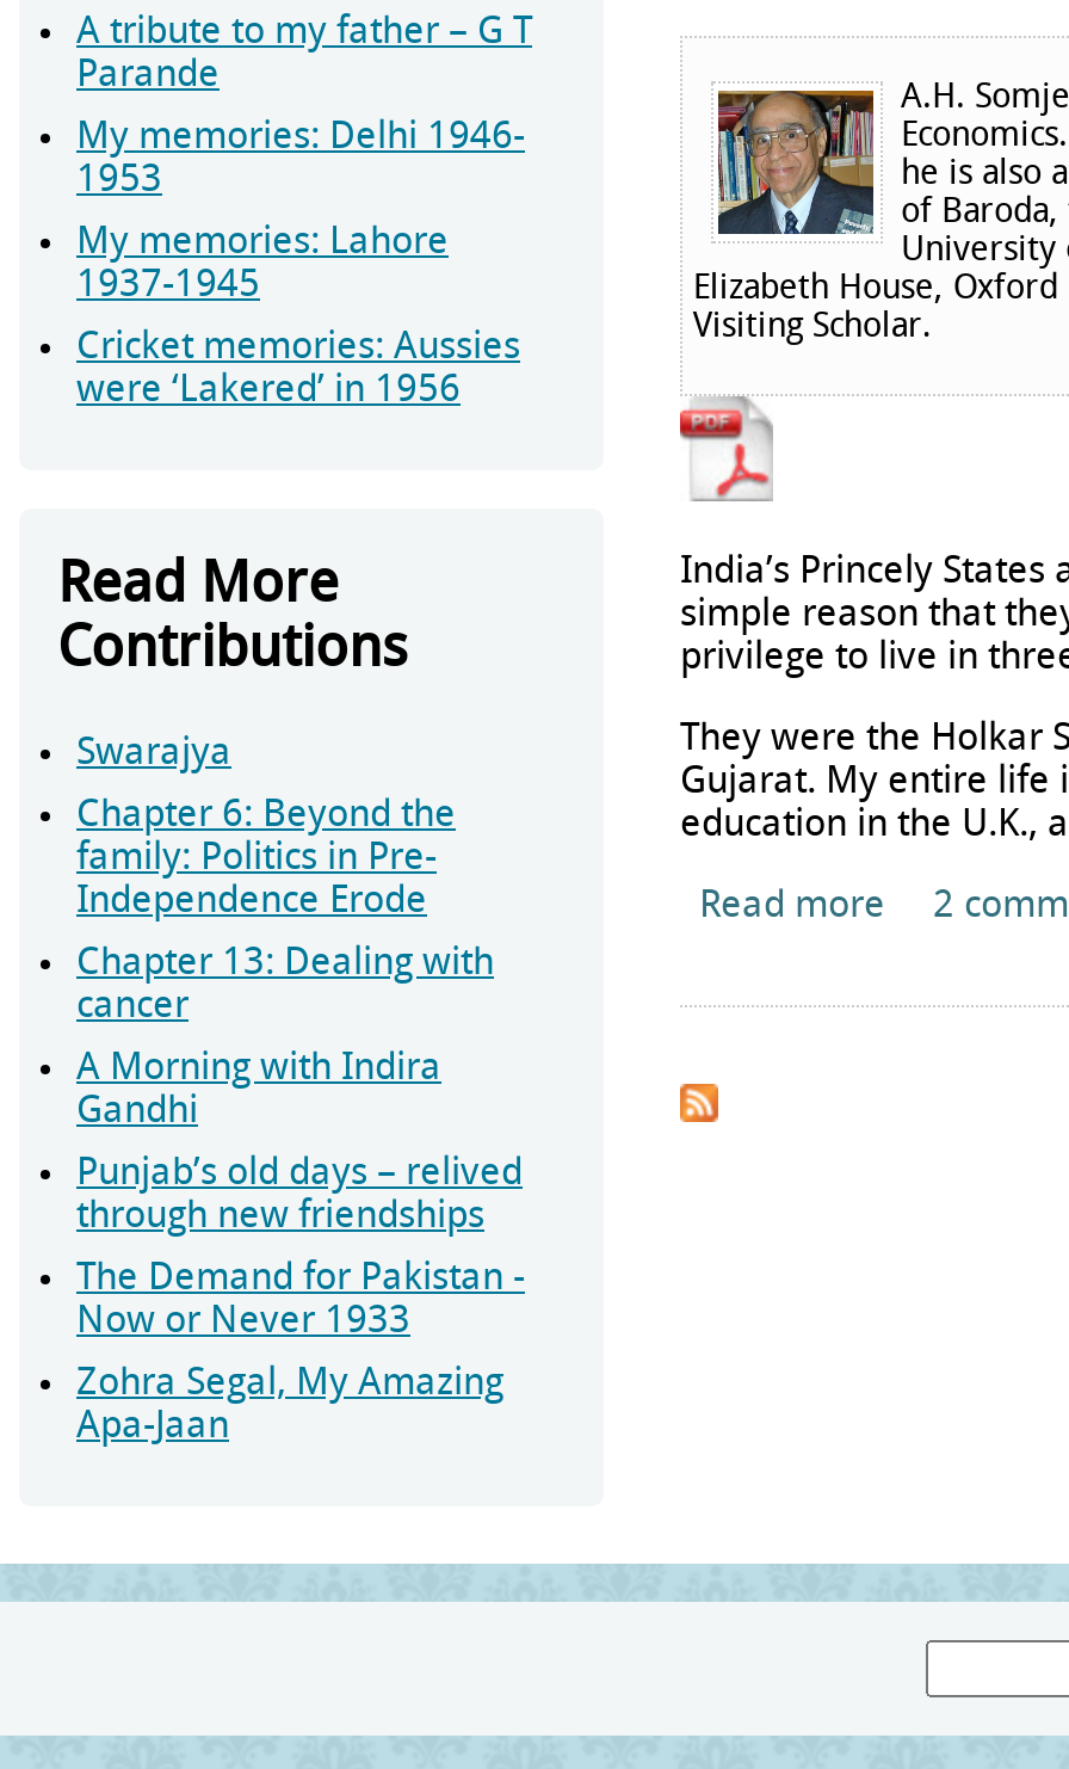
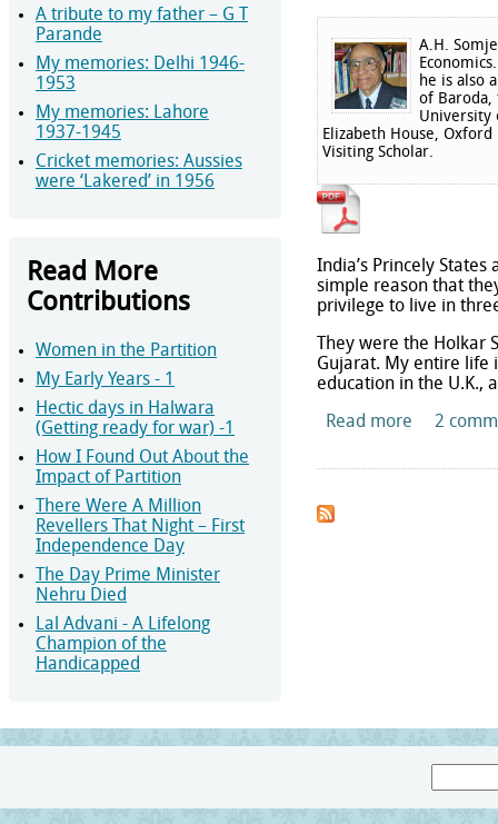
[76,735,231,773] Swarajya -> [36,342,217,360] Women in the Partition
[76,797,456,921] Chapter 6: Beyond the | family: Politics in Pre- | Independence Erode -> [36,371,175,389] My Early Years - 1
[76,945,494,1026] Chapter 13: Dealing with | cancer -> [36,400,235,438] Hectic days in Halwara | (Getting ready for war) -1
[76,1050,441,1131] A Morning with Indira | Gandhi -> [36,449,249,487] How I Found Out About the | Impact of Partition
[76,1155,523,1236] Punjab’s old days – relived | through new friendships -> [36,498,245,556] There Were A Million | Revellers That Night – First | Independence Day
[76,1260,525,1341] The Demand for Pakistan - | Now or Never 1933 -> [36,567,220,605] The Day Prime Minister | Nehru Died
[76,1365,503,1446] Zohra Segal, My Amazing | Apa-Jaan -> [36,616,210,674] Lal Advani - A Lifelong | Champion of the | Handicapped

